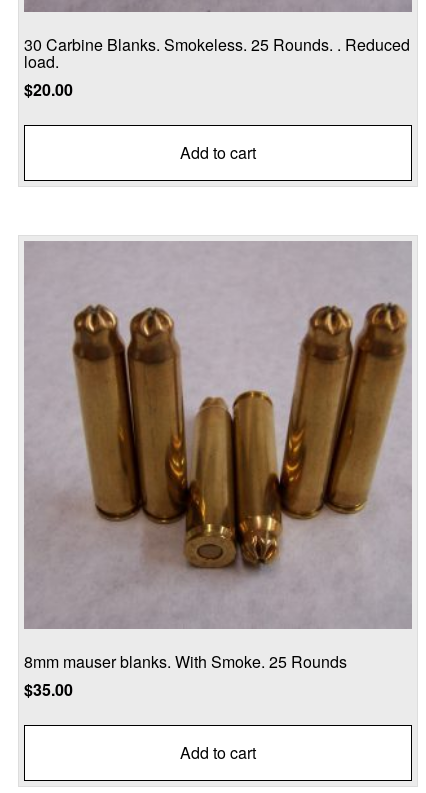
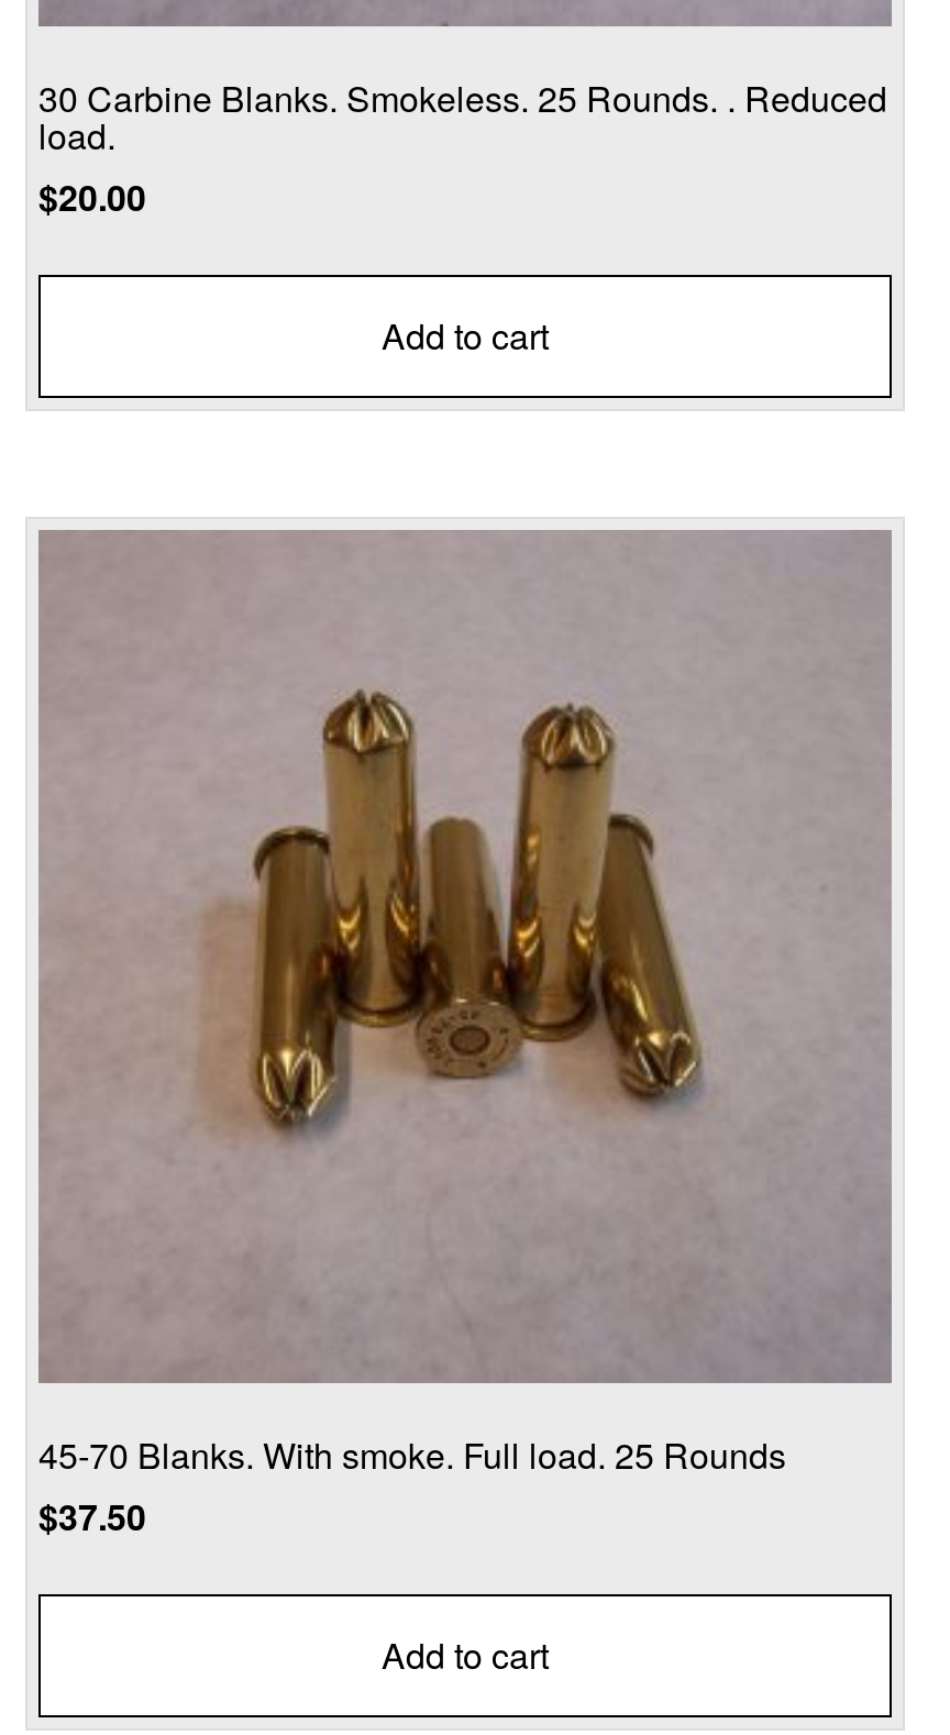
[24,248,410,701] [image] | 8mm mauser blanks. With Smoke. 25 Rounds | $35.00 -> [38,545,890,1541] [image] | 45-70 Blanks. With smoke. Full load. 25 Rounds | $37.50

